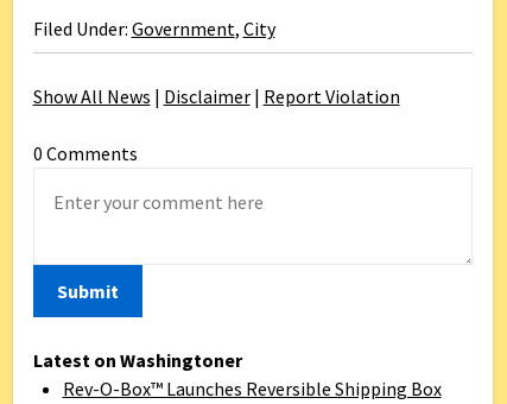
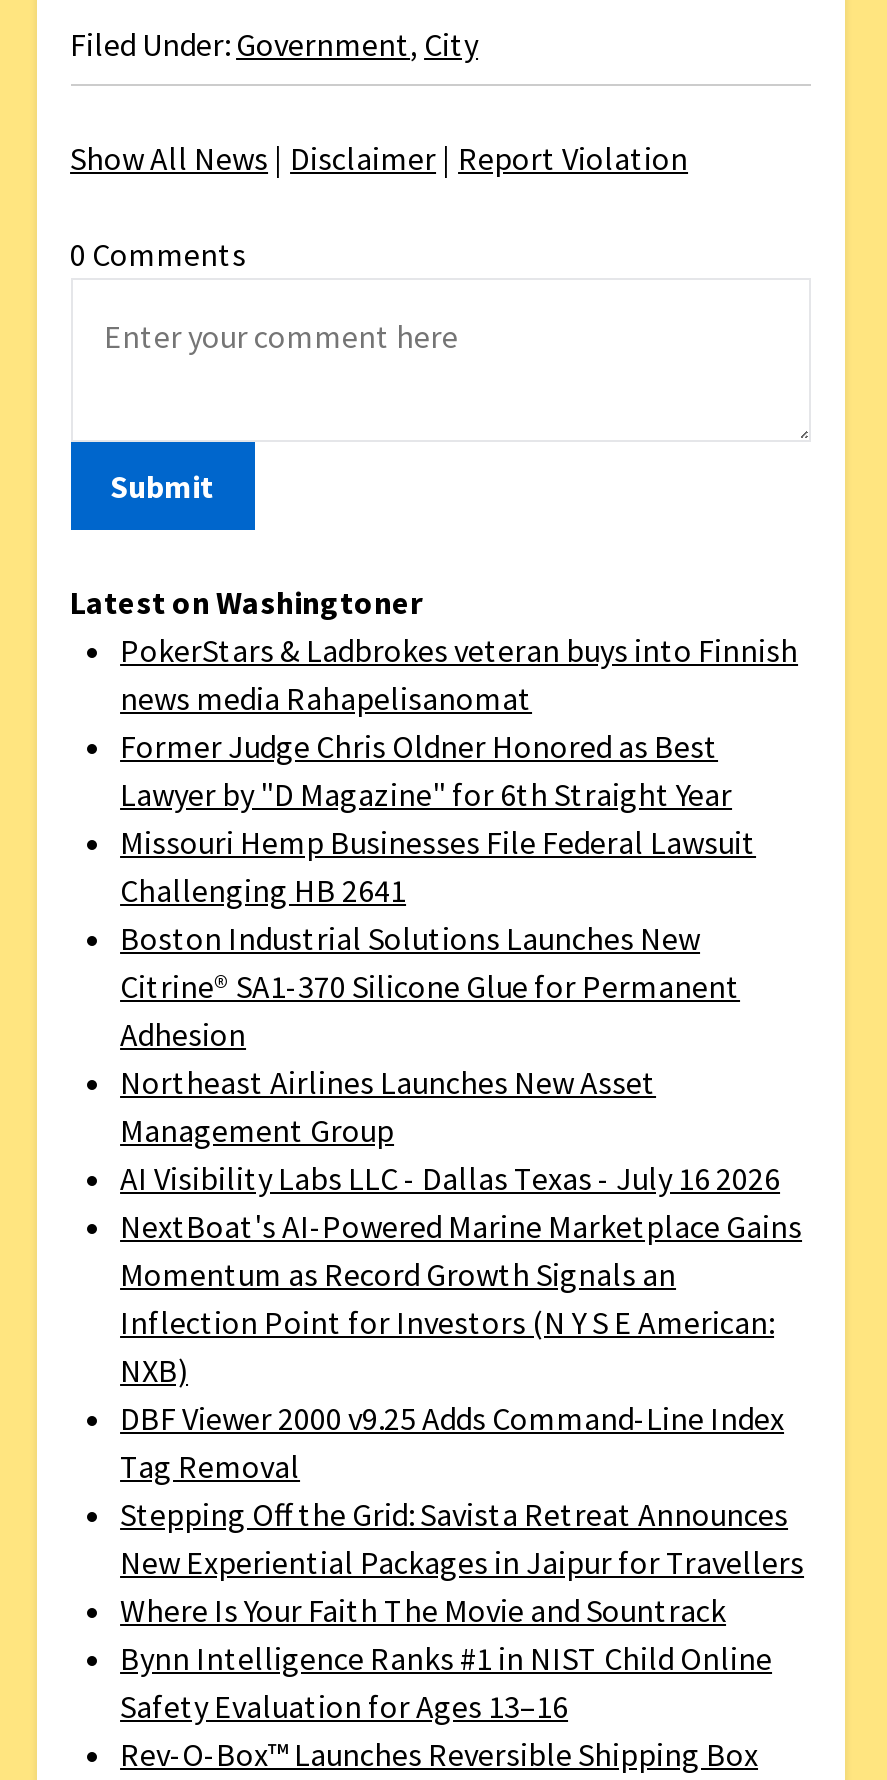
none -> [120,630,804,1726] PokerStars & Ladbrokes veteran buys into Finnish | news media Rahapelisanomat | Former Judge Chris Oldner Honored as Best | Lawyer by "D Magazine" for 6th Straight Year | Missouri Hemp Businesses File Federal Lawsuit | Challenging HB 2641 | Boston Industrial Solutions Launches New | Citrine® SA1-370 Silicone Glue for Permanent | Adhesion | Northeast Airlines Launches New Asset | Management Group | AI Visibility Labs LLC - Dallas Texas - July 16 2026 | NextBoat's AI-Powered Marine Marketplace Gains | Momentum as Record Growth Signals an | Inflection Point for Investors (N Y S E American: | NXB) | DBF Viewer 2000 v9.25 Adds Command-Line Index | Tag Removal | Stepping Off the Grid: Savista Retreat Announces | New Experiential Packages in Jaipur for Travellers | Where Is Your Faith The Movie and Sountrack | Bynn Intelligence Ranks #1 in NIST Child Online | Safety Evaluation for Ages 13–16

